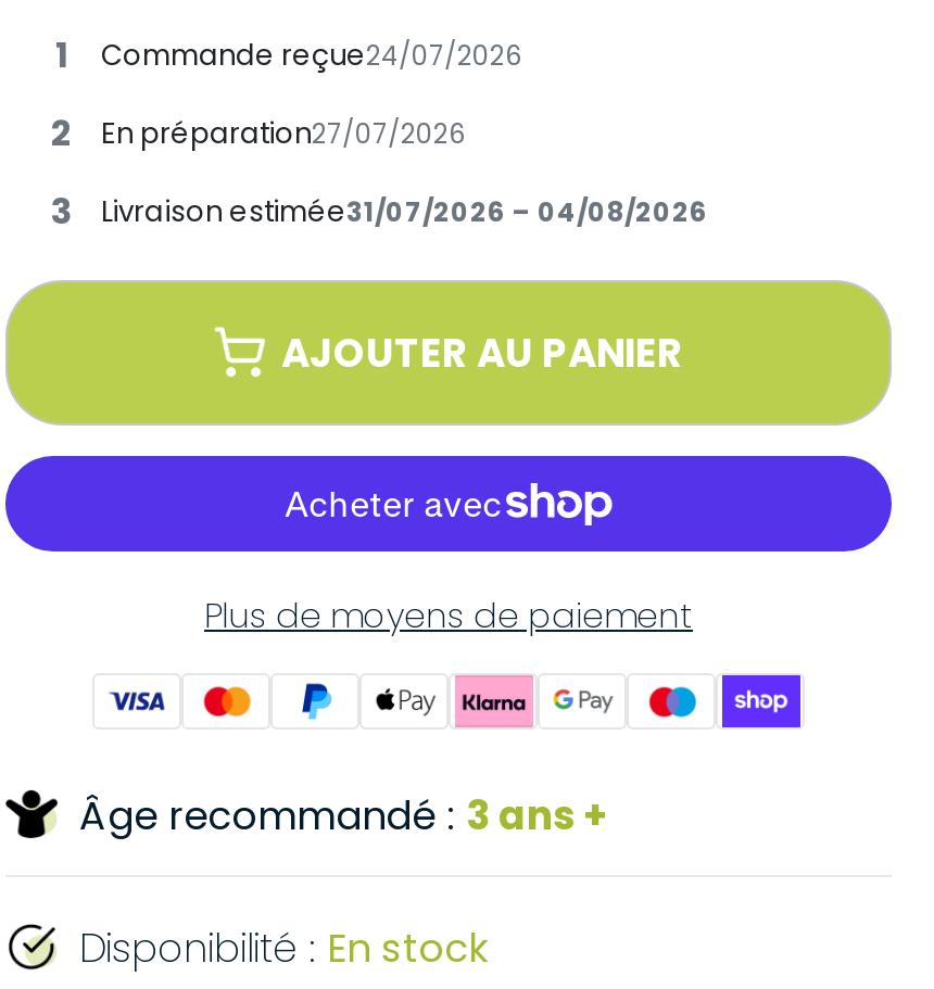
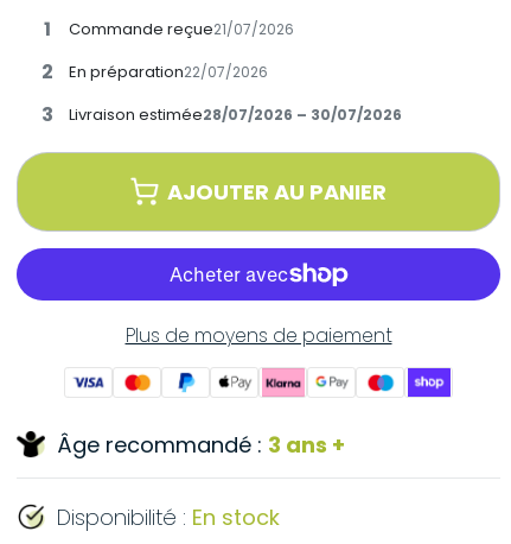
[101,35,522,76] Commande reçue24/07/2026 -> [69,18,294,40] Commande reçue21/07/2026
[101,113,466,154] En préparation27/07/2026 -> [69,61,268,83] En préparation22/07/2026
[101,191,707,232] Livraison estimée31/07/2026 – 04/08/2026 -> [69,103,402,126] Livraison estimée28/07/2026 – 30/07/2026

